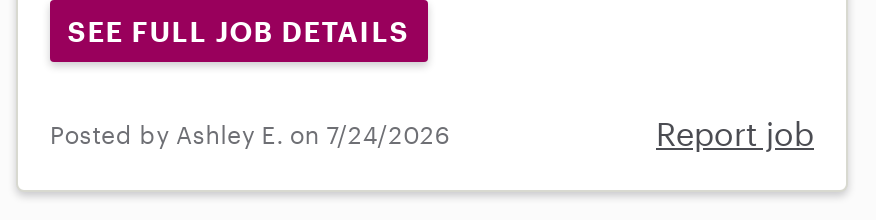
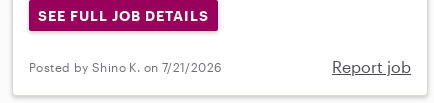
[50,120,450,148] Posted by Ashley E. on 7/24/2026 -> [29,60,221,74] Posted by Shino K. on 7/21/2026

